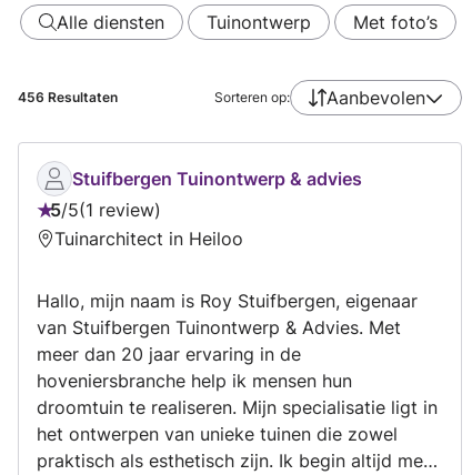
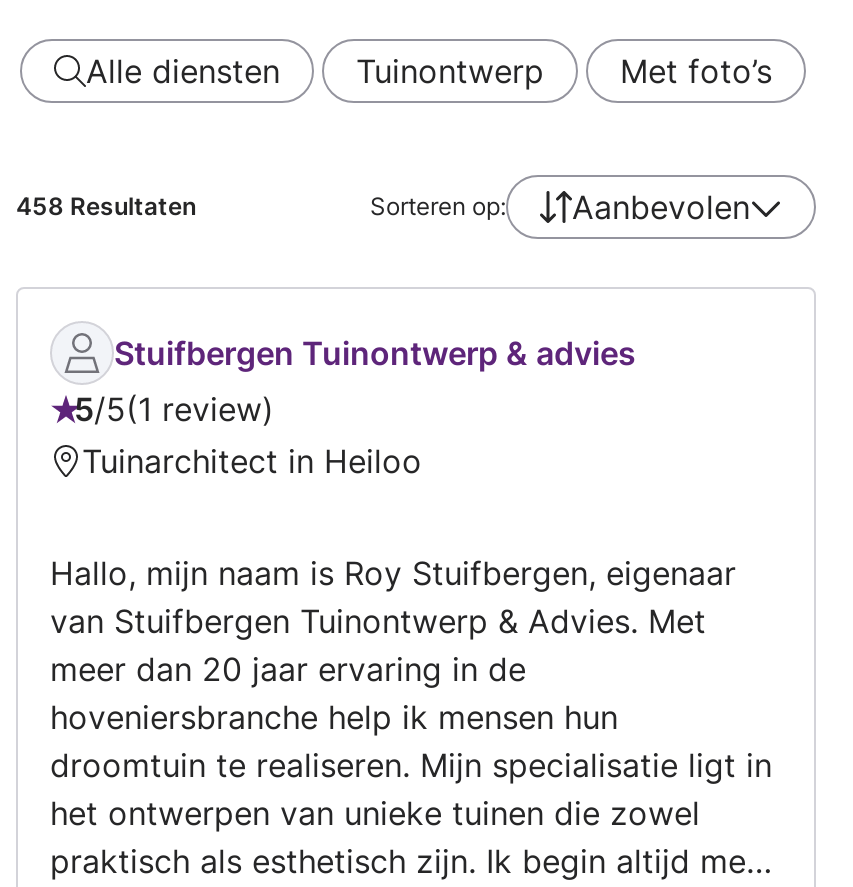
[18,89,118,105] 456 Resultaten -> [16,191,196,221] 458 Resultaten

